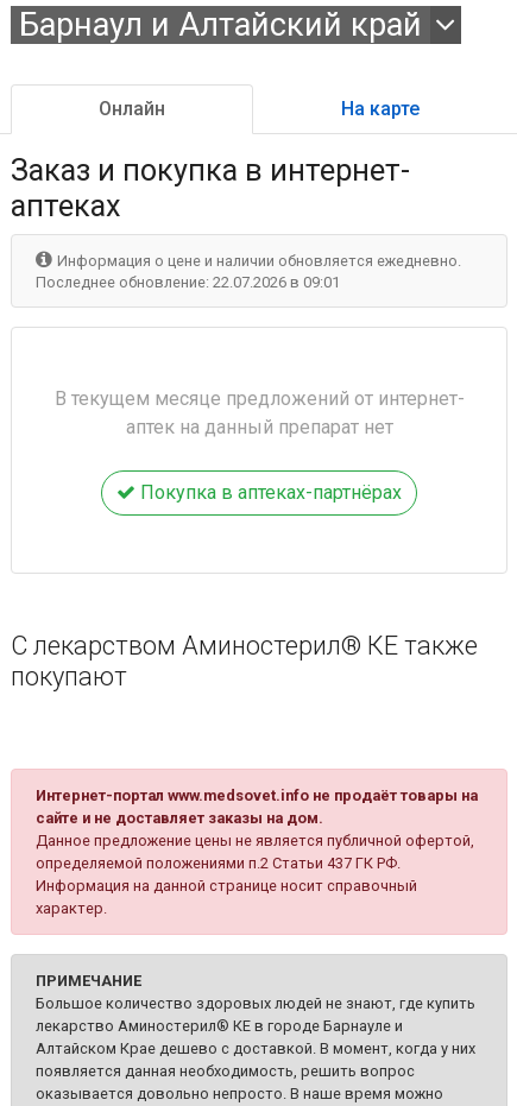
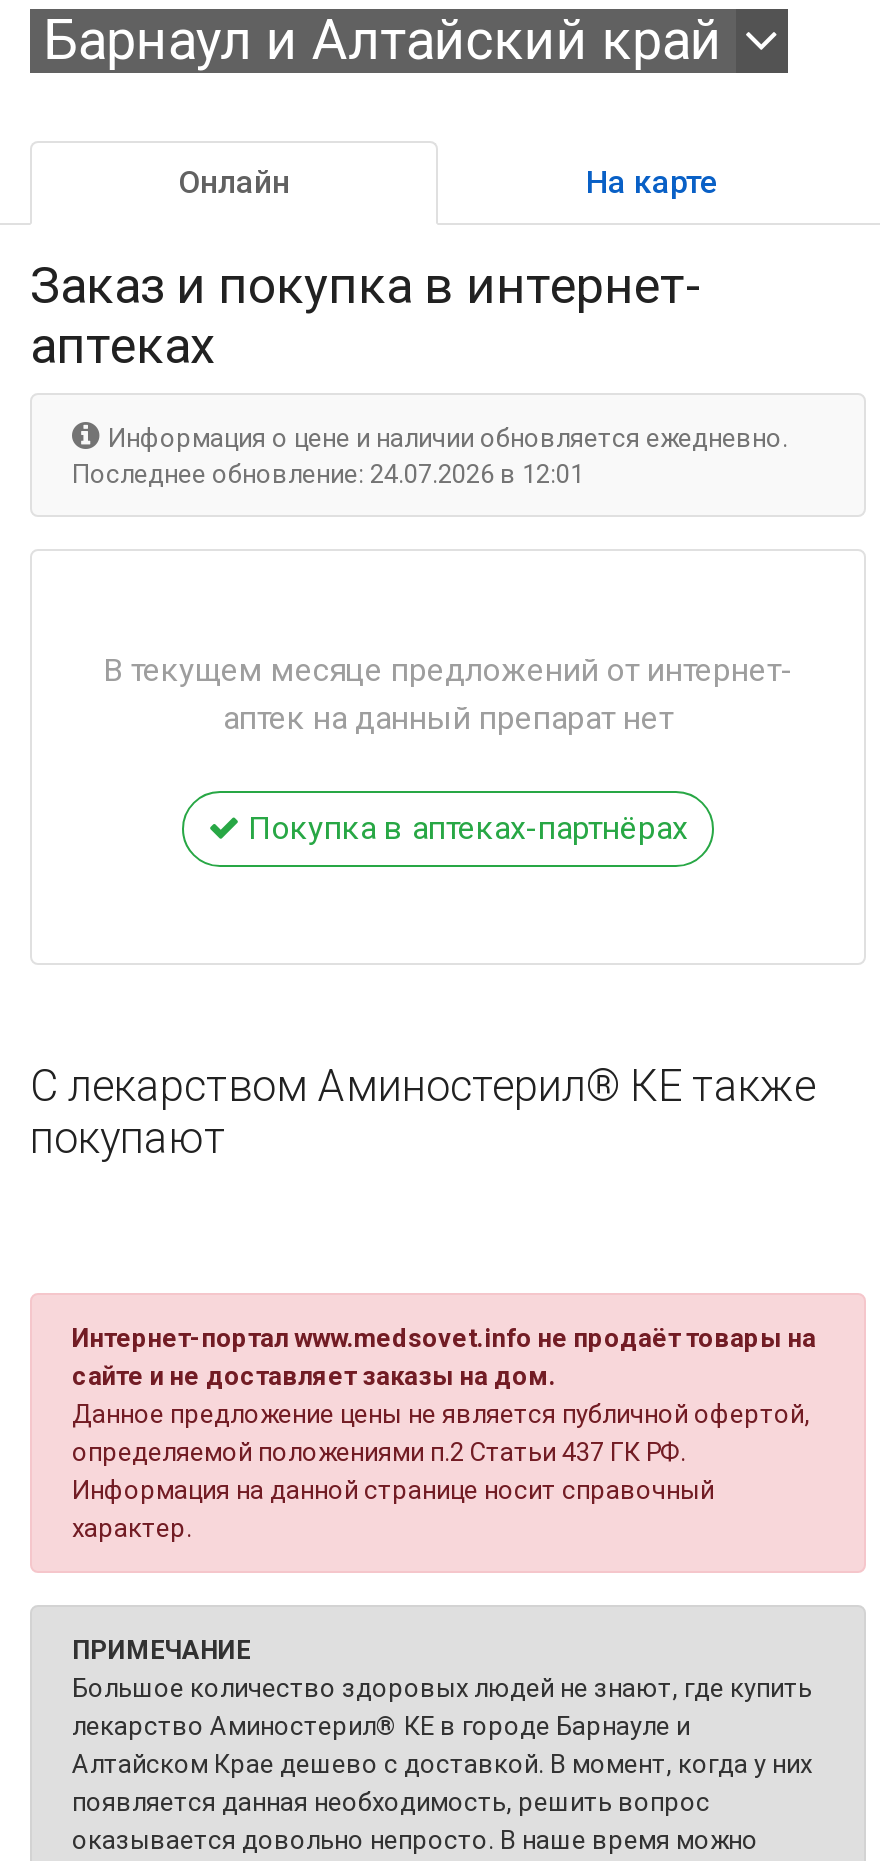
[36,273,340,291] Последнее обновление: 22.07.2026 в 09:01 -> [72,459,584,489] Последнее обновление: 24.07.2026 в 12:01

